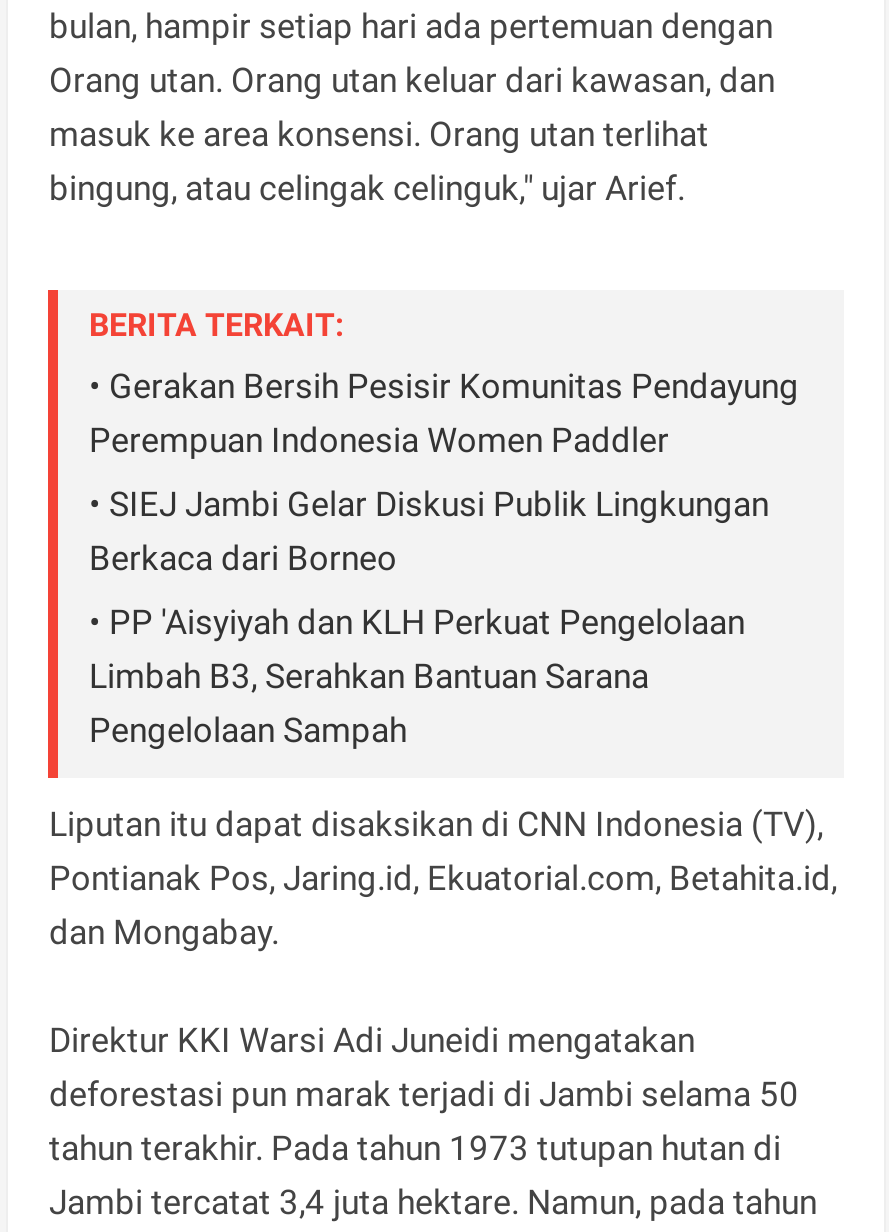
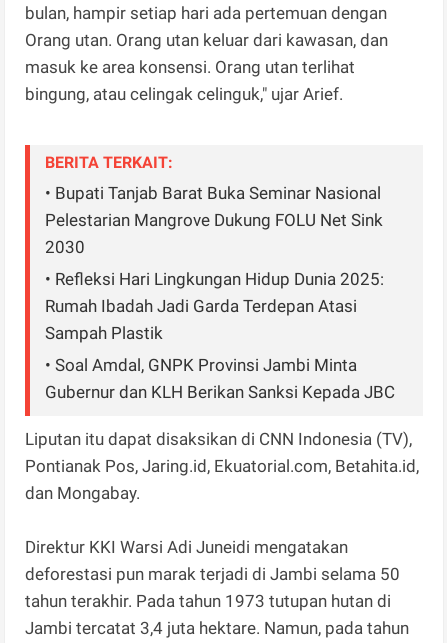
[89,367,799,461] • Gerakan Bersih Pesisir Komunitas Pendayung | Perempuan Indonesia Women Paddler -> [45,183,383,257] • Bupati Tanjab Barat Buka Seminar Nasional | Pelestarian Mangrove Dukung FOLU Net Sink | 2030
[89,485,769,579] • SIEJ Jambi Gelar Diskusi Publik Lingkungan | Berkaca dari Borneo -> [45,269,384,343] • Refleksi Hari Lingkungan Hidup Dunia 2025: | Rumah Ibadah Jadi Garda Terdepan Atasi | Sampah Plastik
[89,603,745,751] • PP 'Aisyiyah dan KLH Perkuat Pengelolaan | Limbah B3, Serahkan Bantuan Sarana | Pengelolaan Sampah -> [45,355,395,402] • Soal Amdal, GNPK Provinsi Jambi Minta | Gubernur dan KLH Berikan Sanksi Kepada JBC

